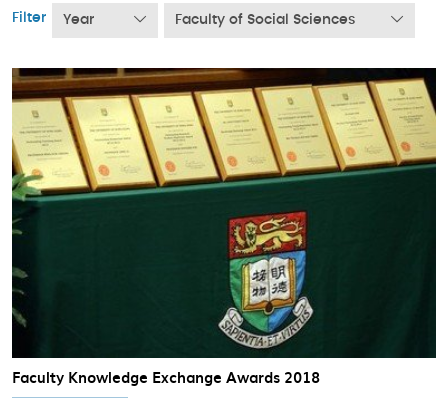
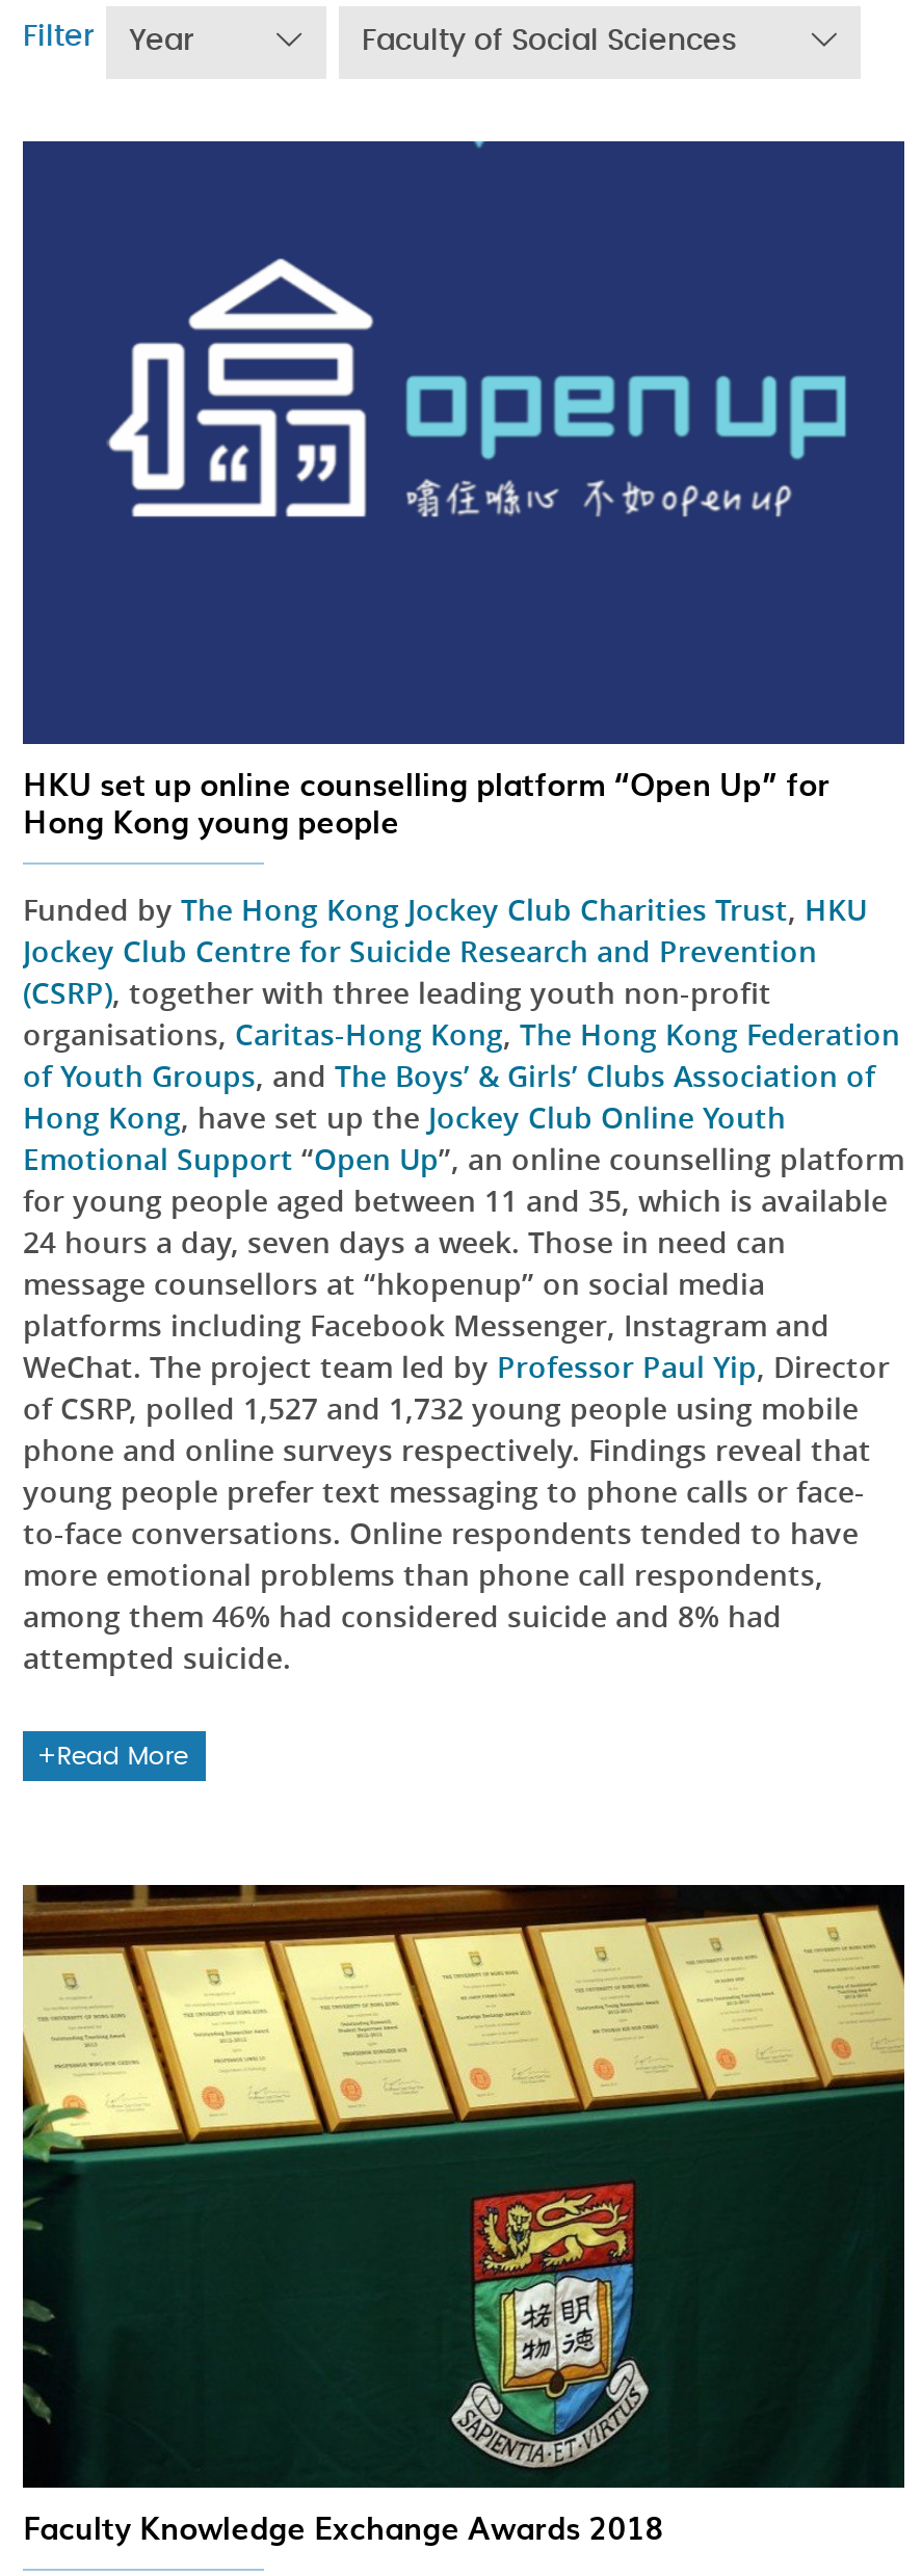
none -> [21,139,906,1768] [image] | HKU set up online counselling platform “Open Up” for | Hong Kong young people | Funded by The Hong Kong Jockey Club Charities Trust, HKU | Jockey Club Centre for Suicide Research and Prevention | (CSRP), together with three leading youth non-profit | organisations, Caritas-Hong Kong, The Hong Kong Federation | of Youth Groups, and The Boys’ & Girls’ Clubs Association of | Hong Kong, have set up the Jockey Club Online Youth | Emotional Support “Open Up”, an online counselling platform | for young people aged between 11 and 35, which is available | 24 hours a day, seven days a week. Those in need can | message counsellors at “hkopenup” on social media | platforms including Facebook Messenger, Instagram and | WeChat. The project team led by Professor Paul Yip, Director | of CSRP, polled 1,527 and 1,732 young people using mobile | phone and online surveys respectively. Findings reveal that | young people prefer text messaging to phone calls or face- | to-face conversations. Online respondents tended to have | more emotional problems than phone call respondents, | among them 46% had considered suicide and 8% had | attempted suicide. | Read More

